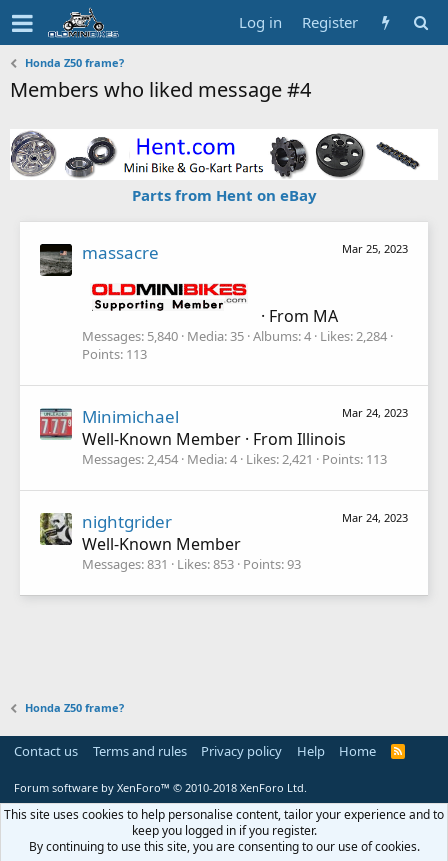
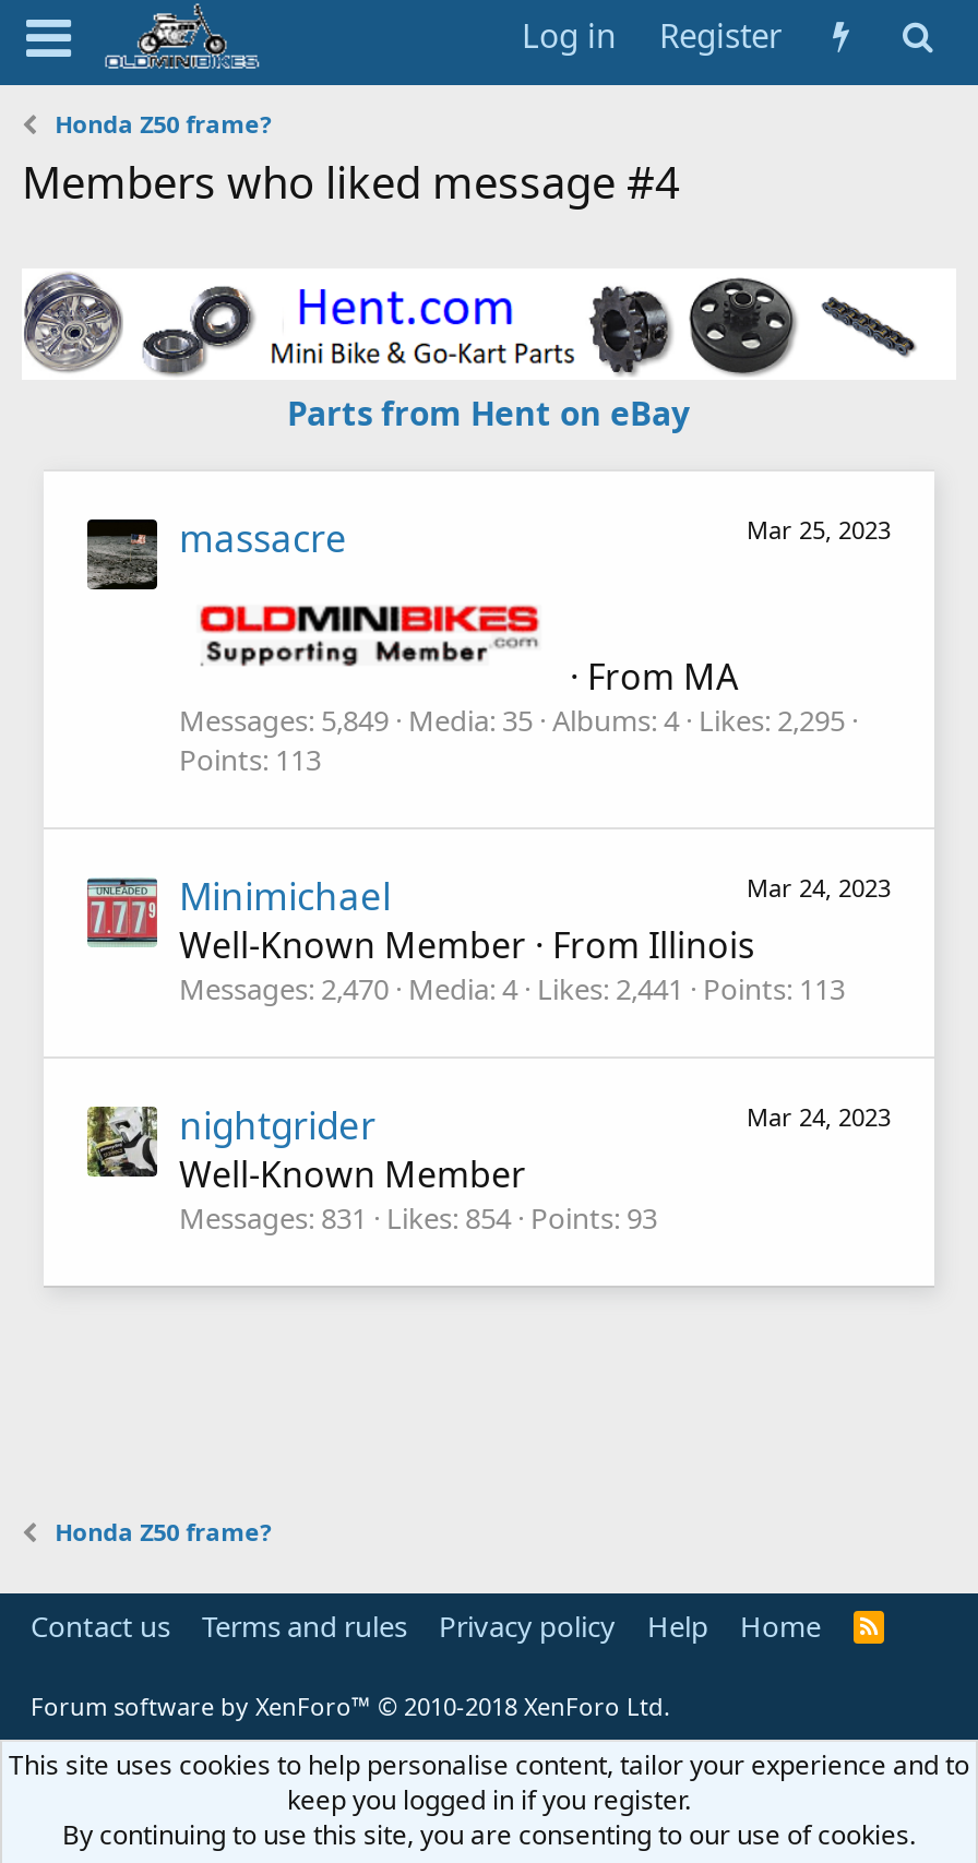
[82,327,387,345] Messages 5,840 Media 35 Albums 4 Likes 2,284 -> [179,700,845,740] Messages 5,849 Media 35 Albums 4 Likes 2,295
[82,450,387,468] Messages 2,454 Media 4 Likes 2,421 Points 113 -> [179,970,845,1009] Messages 2,470 Media 4 Likes 2,441 Points 113
[82,555,301,573] Messages 831 Likes 853 Points 93 -> [179,1199,657,1239] Messages 831 Likes 854 Points 93

